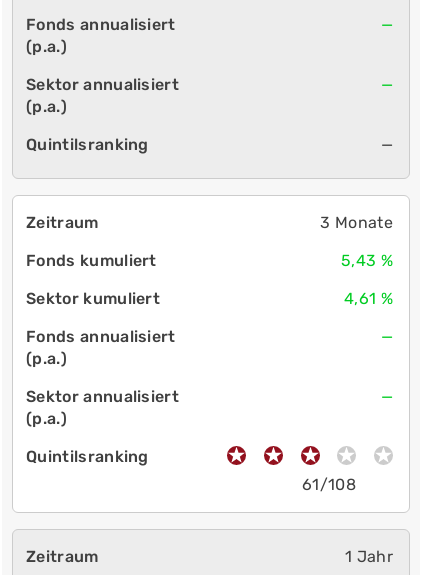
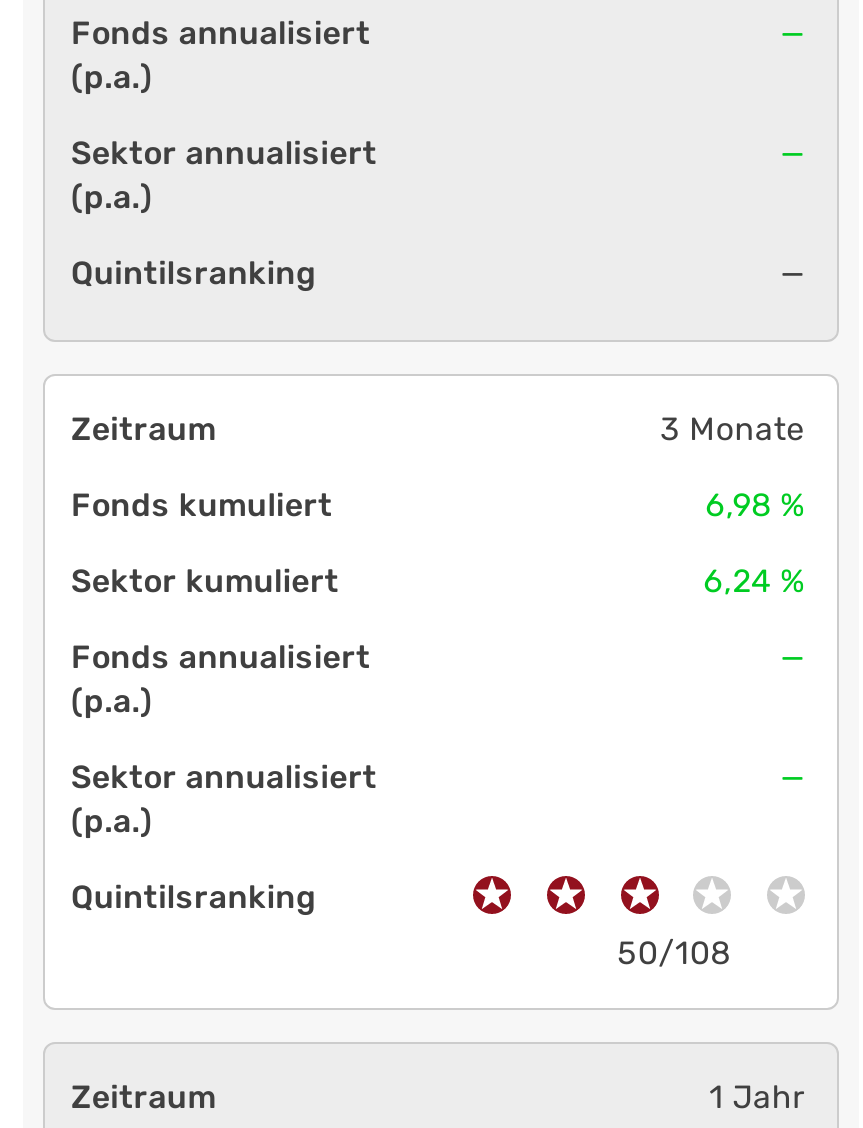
[341,251,393,270] 5,43 % -> [705,485,805,523] 6,98 %
[344,289,393,308] 4,61 % -> [703,561,805,599] 6,24 %
[302,475,356,494] 61/108 -> [617,933,731,971] 50/108

